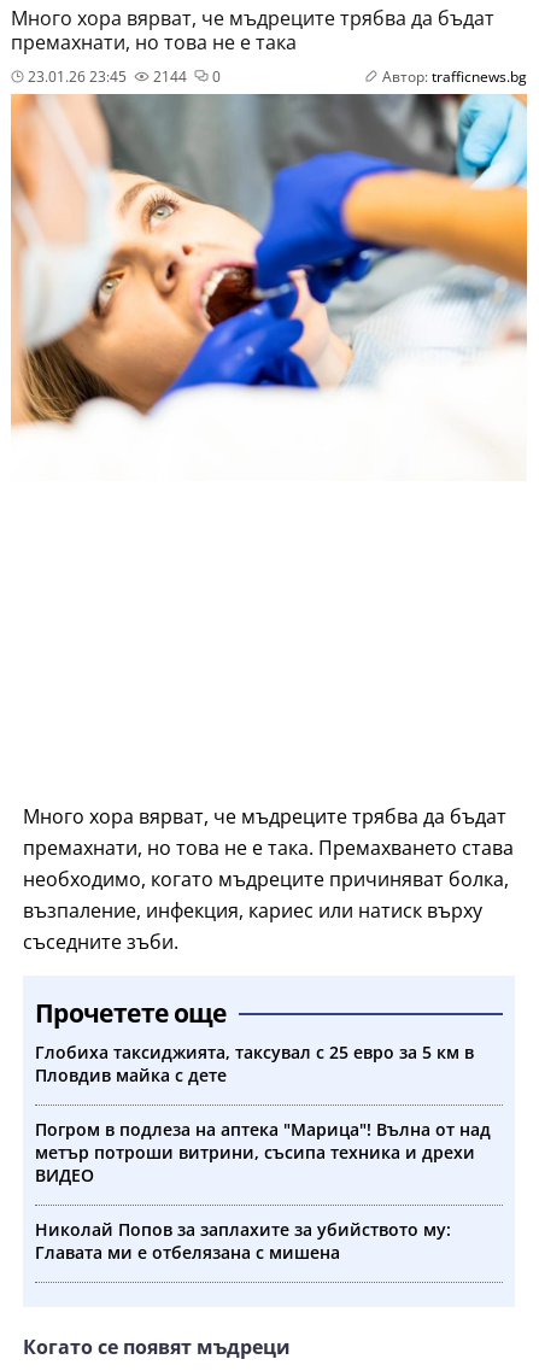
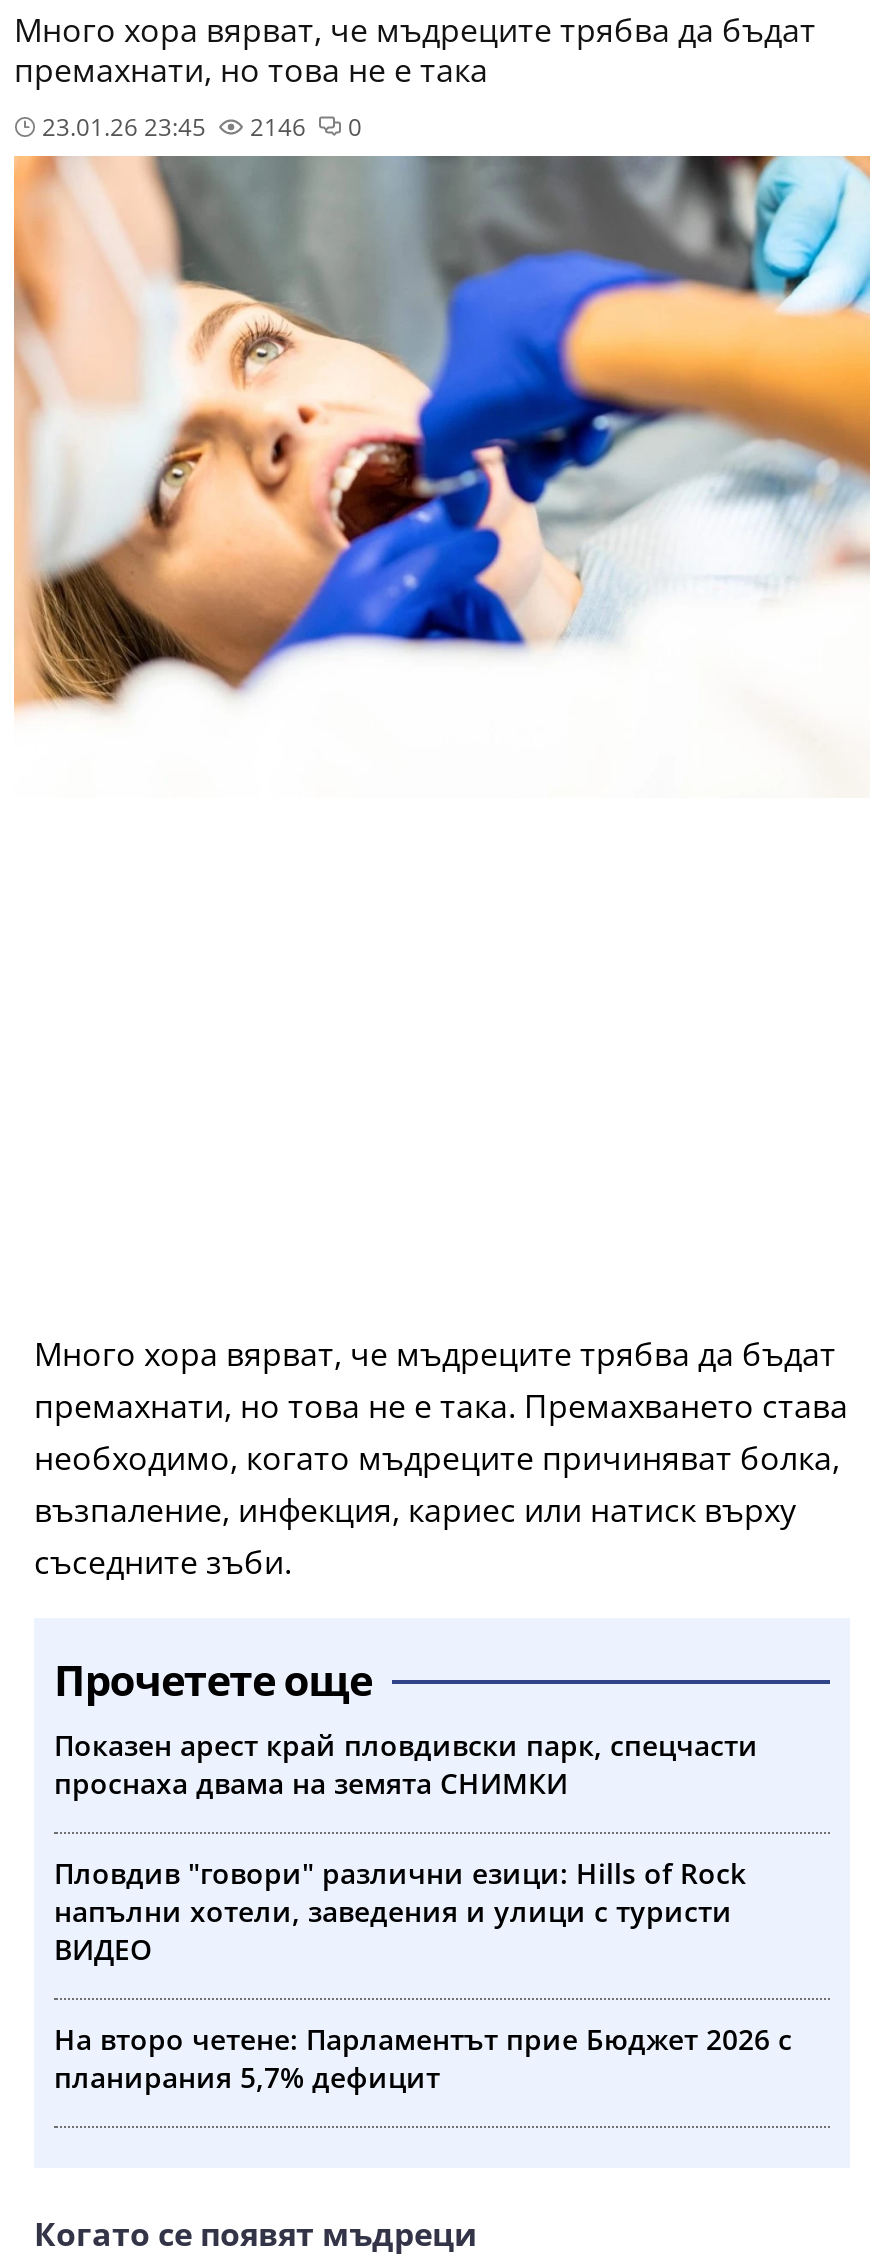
[150,66,187,87] 2144 -> [244,110,306,144] 2146
[382,66,527,87] Автор: trafficnews.bg -> none
[35,1041,474,1086] Глобиха таксиджията, таксувал с 25 евро за 5 км в | Пловдив майка с дете -> [54,1726,758,1802] Показен арест край пловдивски парк, спецчасти | проснаха двама на земята СНИМКИ
[35,1118,491,1164] Погром в подлеза на аптека "Марица"! Вълна от над | метър потроши витрини, съсипа техника и дрехи -> [54,1854,746,1930] Пловдив "говори" различни езици: Hills of Rock | напълни хотели, заведения и улици с туристи
[35,1218,451,1264] Николай Попов за заплахите за убийството му: | Главата ми е отбелязана с мишена -> [54,2020,792,2096] На второ четене: Парламентът прие Бюджет 2026 с | планирания 5,7% дефицит

